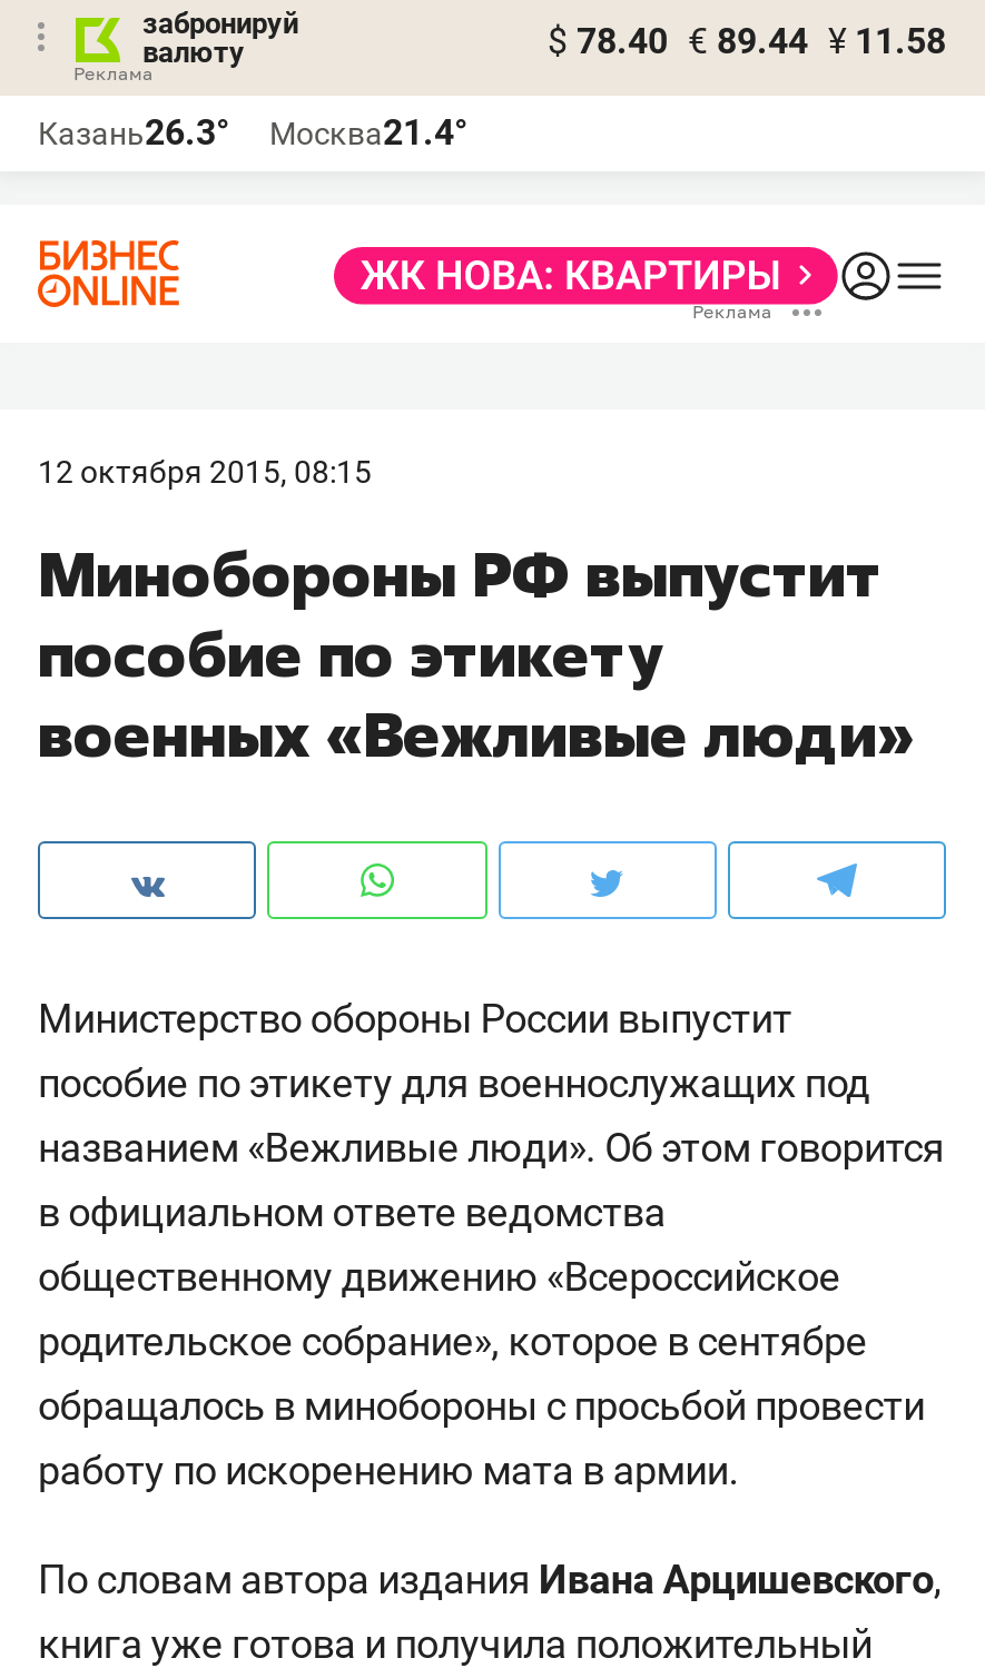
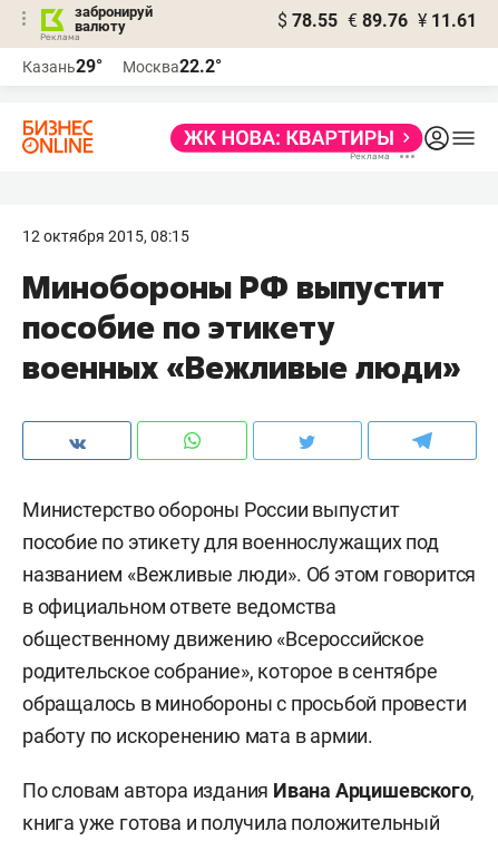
[548,20,946,62] $ 78.40 € 89.44 ¥ 11.58 -> [277,10,477,31] $ 78.55 € 89.76 ¥ 11.61
[38,111,229,154] Казань26.3° -> [22,56,102,77] Казань29°
[269,111,467,154] Москва21.4° -> [123,56,222,77] Москва22.2°

